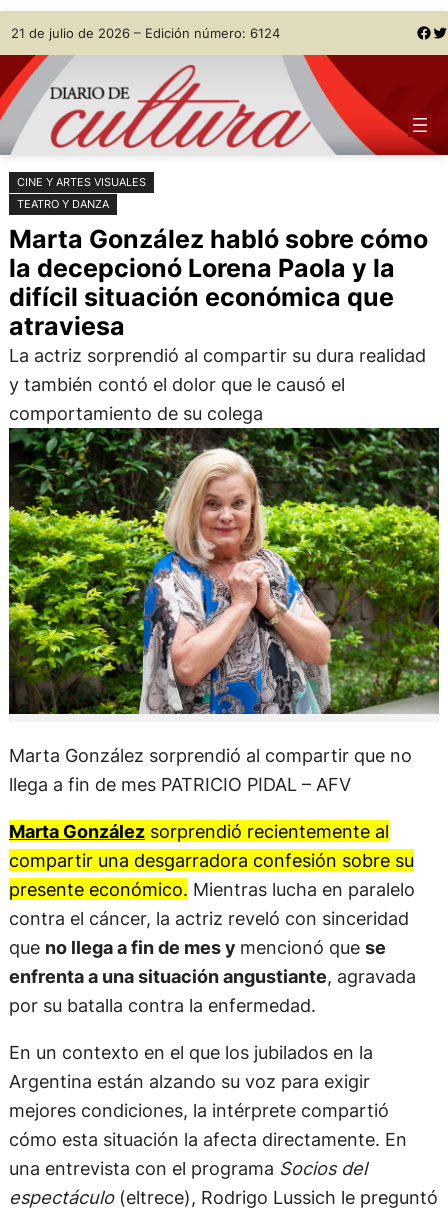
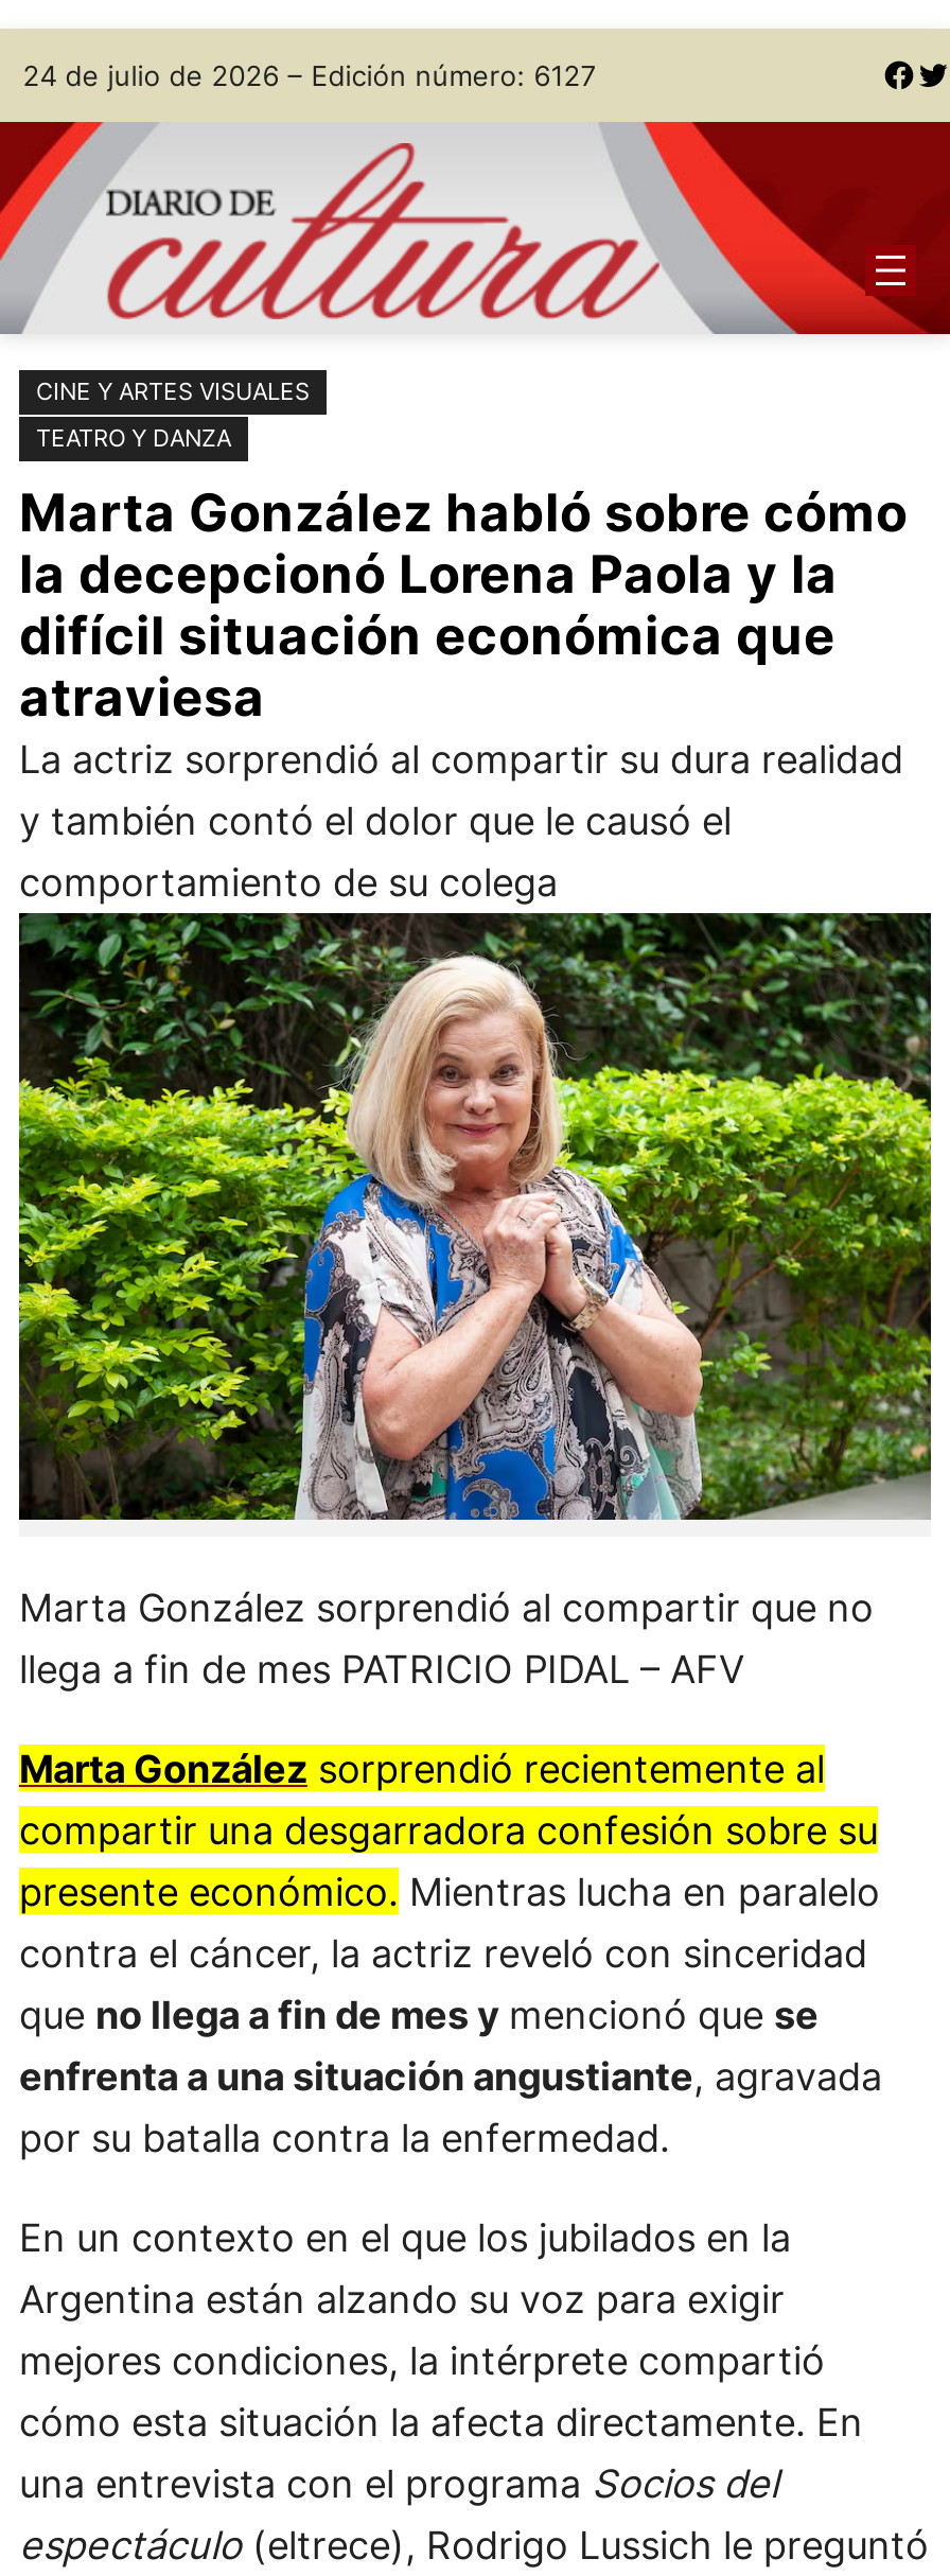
[11,25,280,41] 21 de julio de 2026 – Edición número: 6124 -> [23,58,595,92] 24 de julio de 2026 – Edición número: 6127

